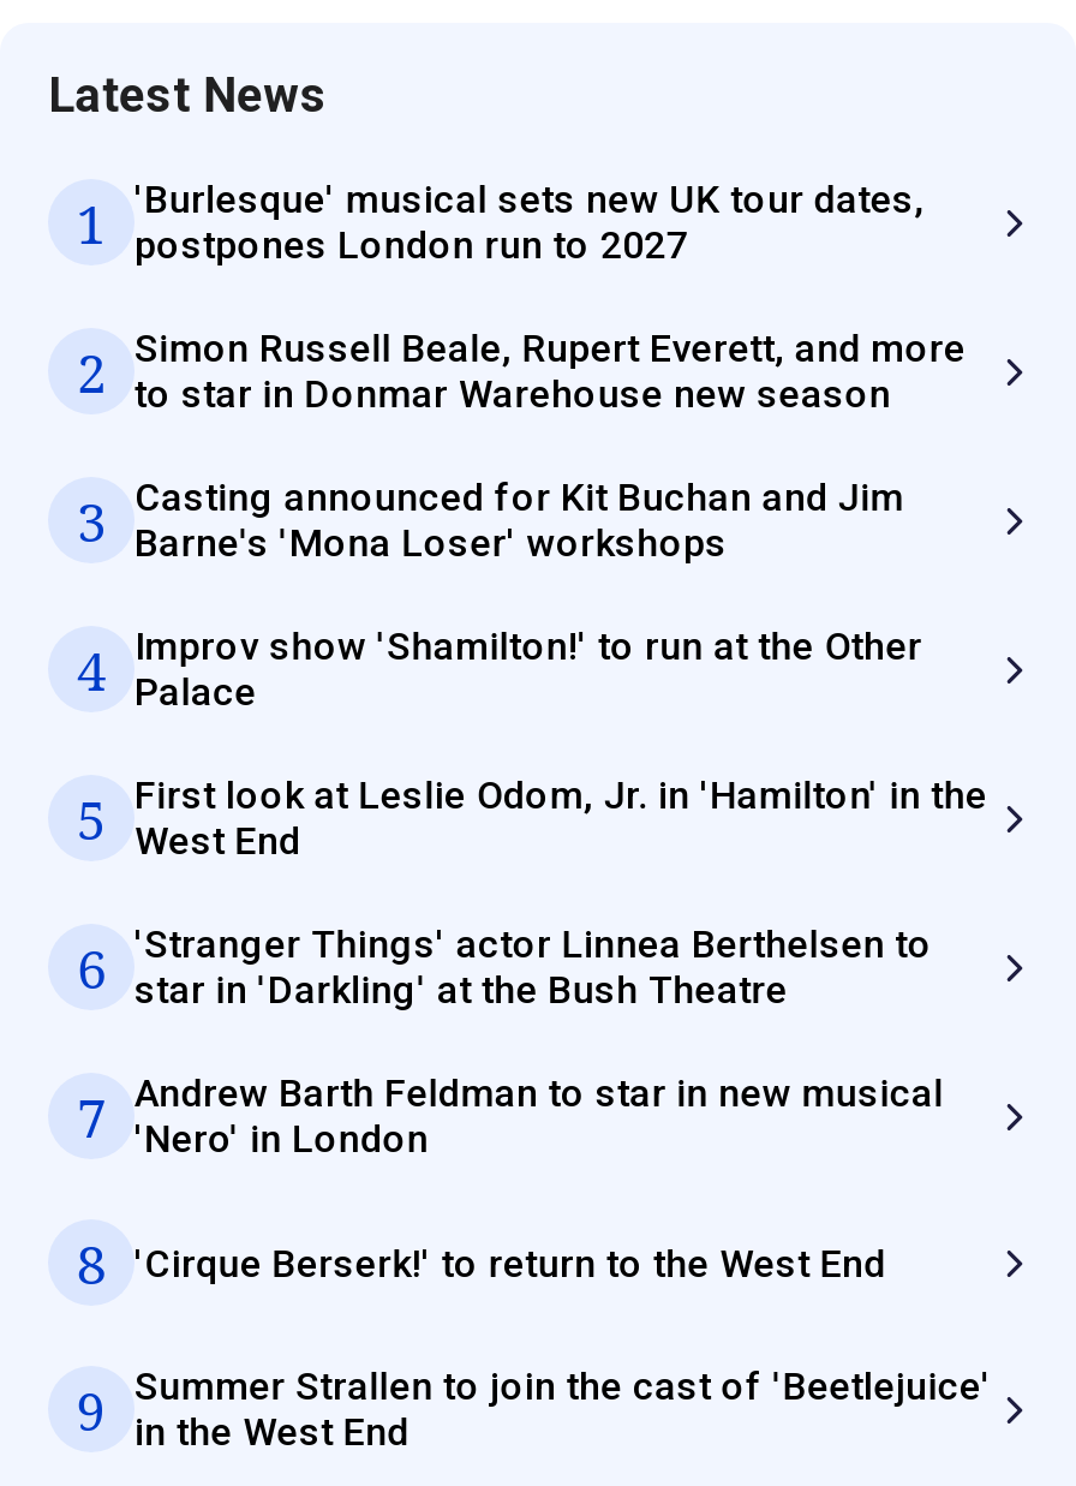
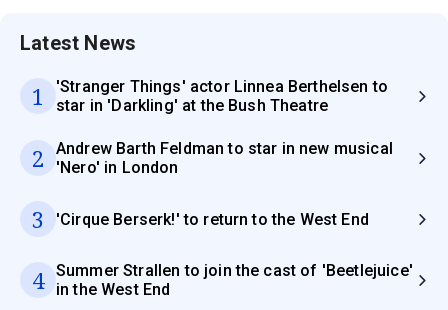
[77,178,988,1004] 'Burlesque' musical sets new UK tour dates, | postpones London run to 2027 | 2 | Simon Russell Beale, Rupert Everett, and more | to star in Donmar Warehouse new season | 3 | Casting announced for Kit Buchan and Jim | Barne's 'Mona Loser' workshops | 4 | Improv show 'Shamilton!' to run at the Other | Palace | 5 | First look at Leslie Odom, Jr. in 'Hamilton' in the | West End | 6 -> none
[77,1072,944,1163] 7 Andrew Barth Feldman to star in new musical 'Nero' in London -> [32,139,393,177] 2 Andrew Barth Feldman to star in new musical 'Nero' in London
[77,1228,886,1300] 8 'Cirque Berserk!' to return to the West End -> [32,204,369,234] 3 'Cirque Berserk!' to return to the West End
[77,1365,991,1456] 9 Summer Strallen to join the cast of 'Beetlejuice' in the West End -> [32,261,413,299] 4 Summer Strallen to join the cast of 'Beetlejuice' in the West End

